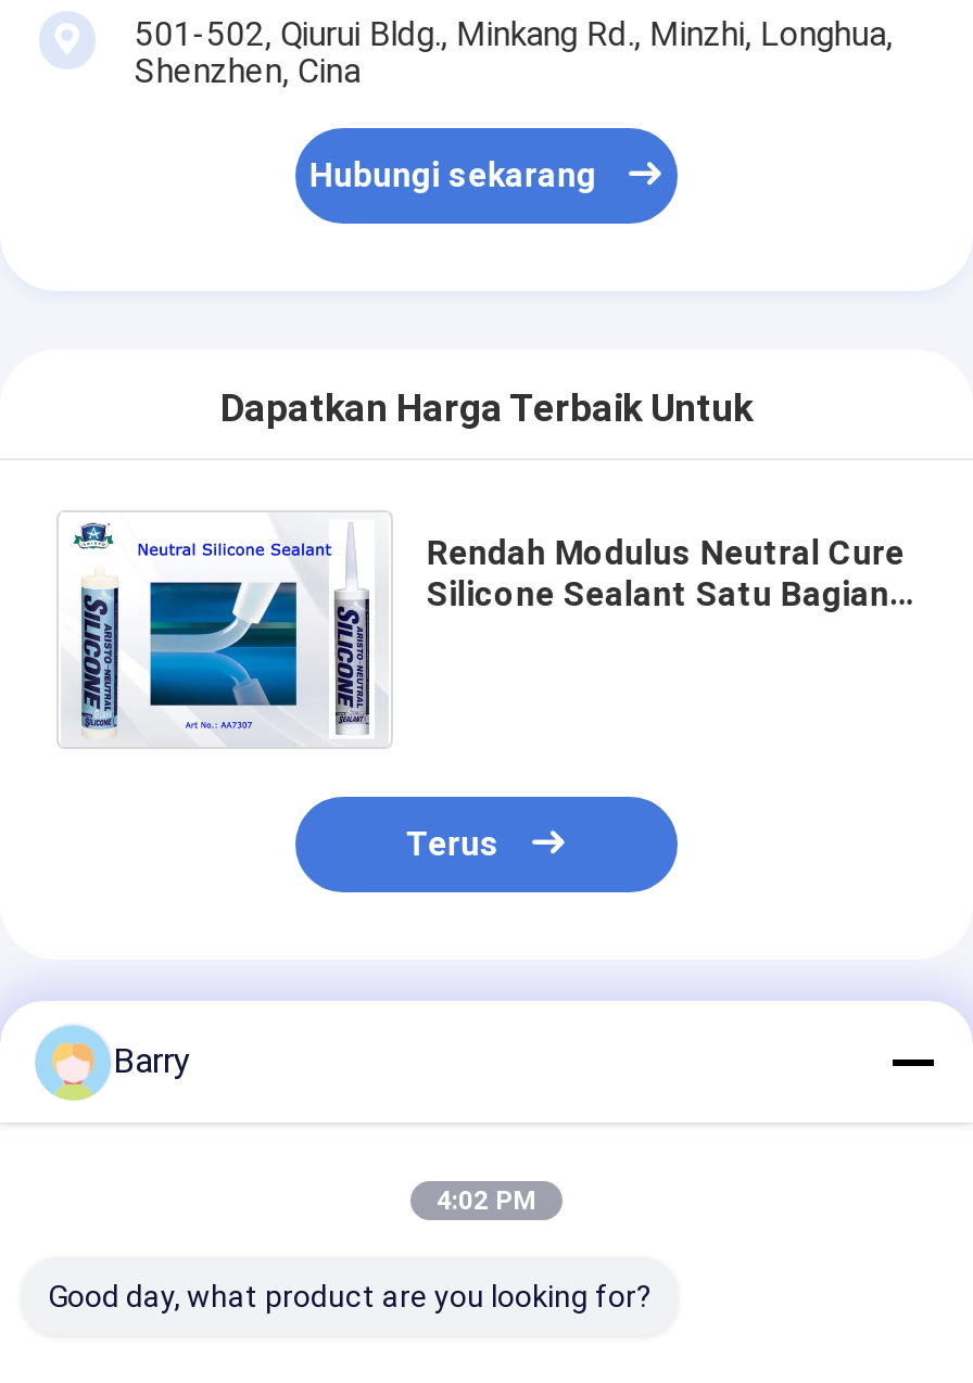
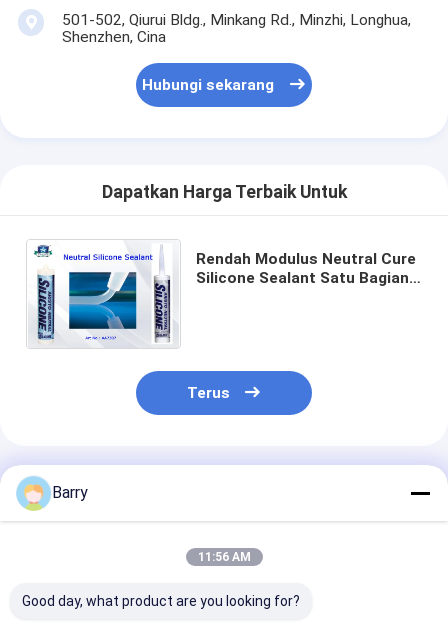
[437,1185,536,1216] 4:02 PM -> [197,550,250,564] 11:56 AM

